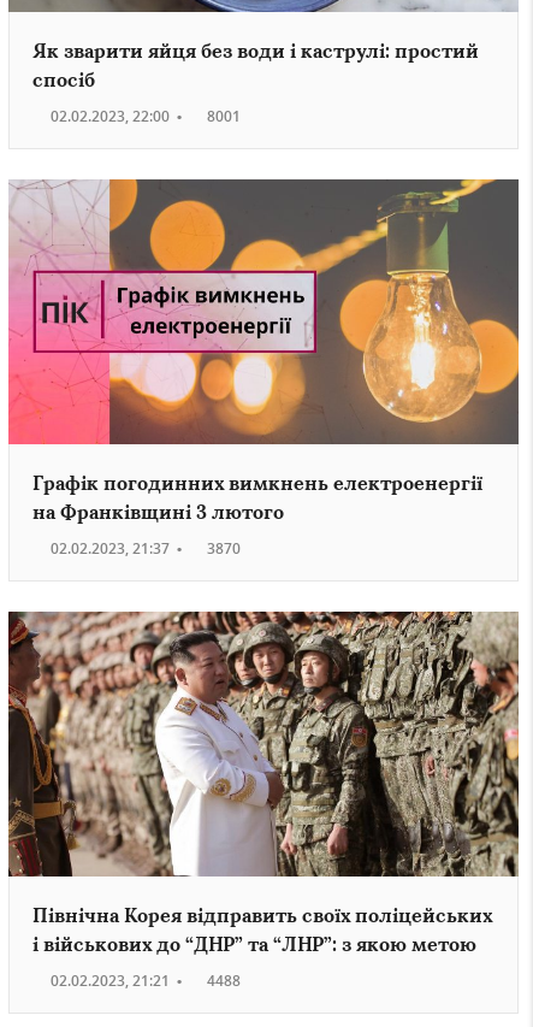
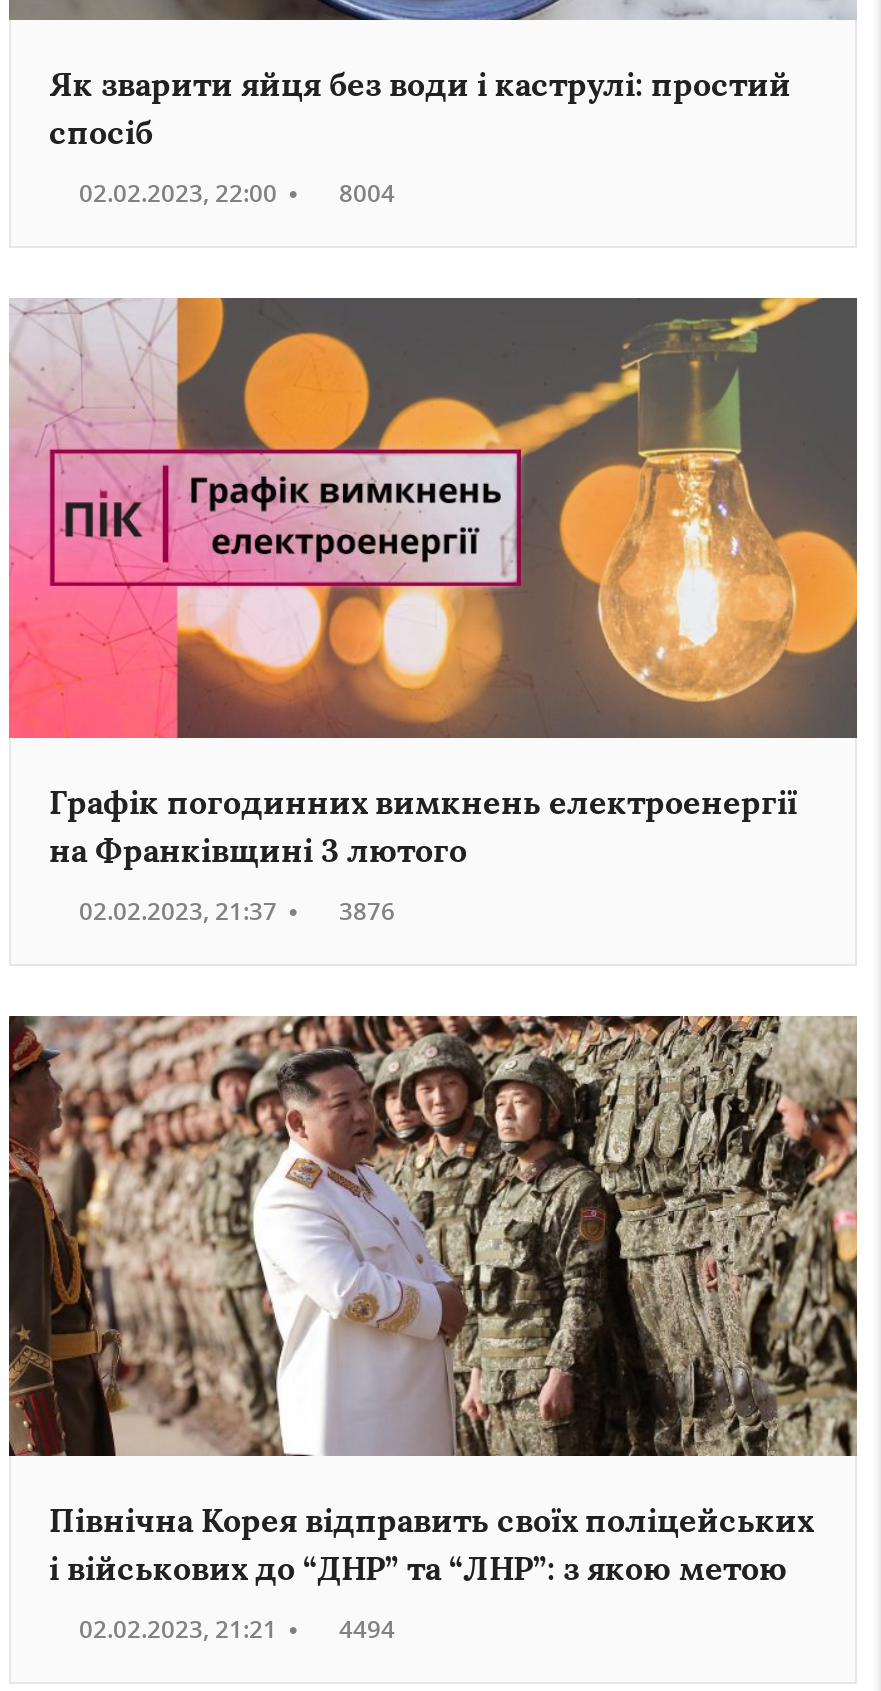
[51,107,241,127] 02.02.2023, 22:00 • 8001 -> [79,177,395,211] 02.02.2023, 22:00 • 8004
[51,539,241,559] 02.02.2023, 21:37 • 3870 -> [79,895,395,929] 02.02.2023, 21:37 • 3876
[51,971,241,991] 02.02.2023, 21:21 • 4488 -> [79,1613,395,1647] 02.02.2023, 21:21 • 4494

